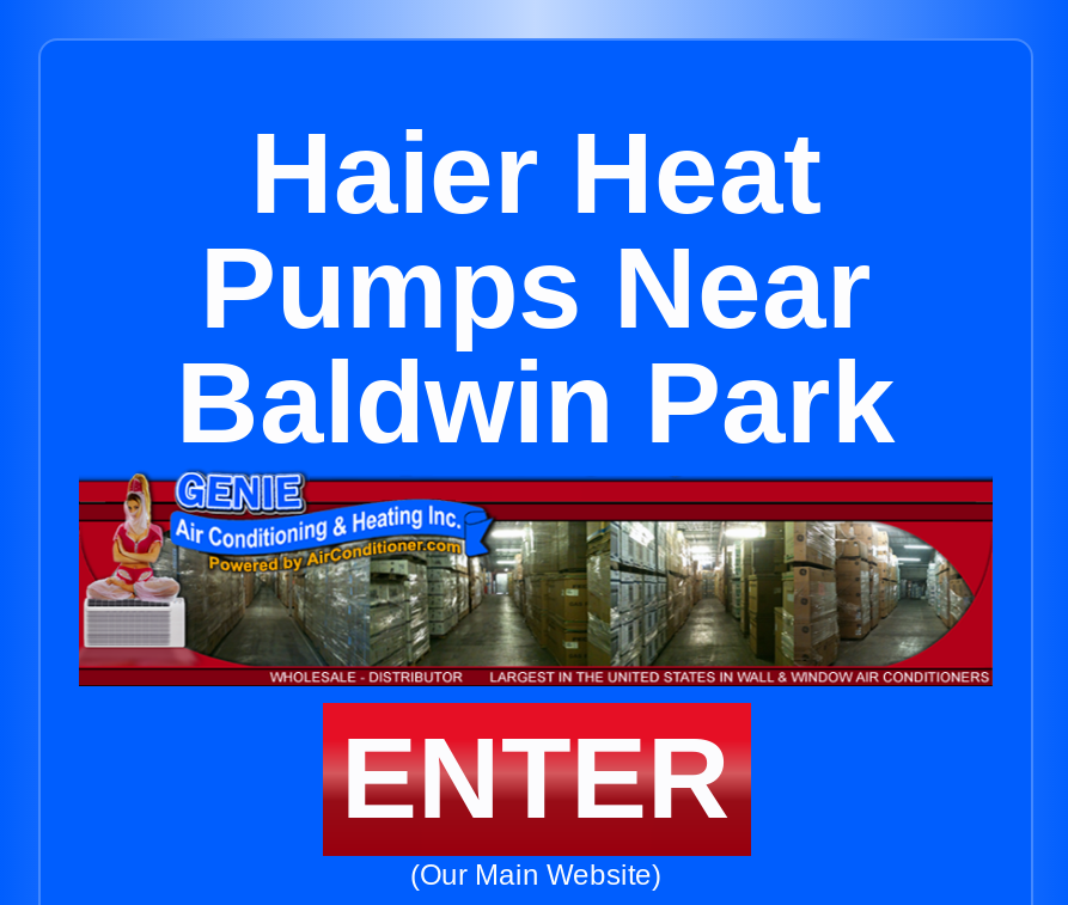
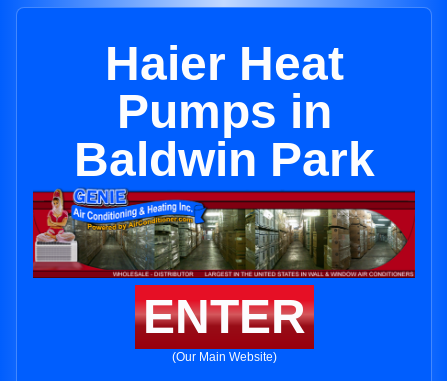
[200,225,872,351] Pumps Near -> [116,85,331,138] Pumps in

